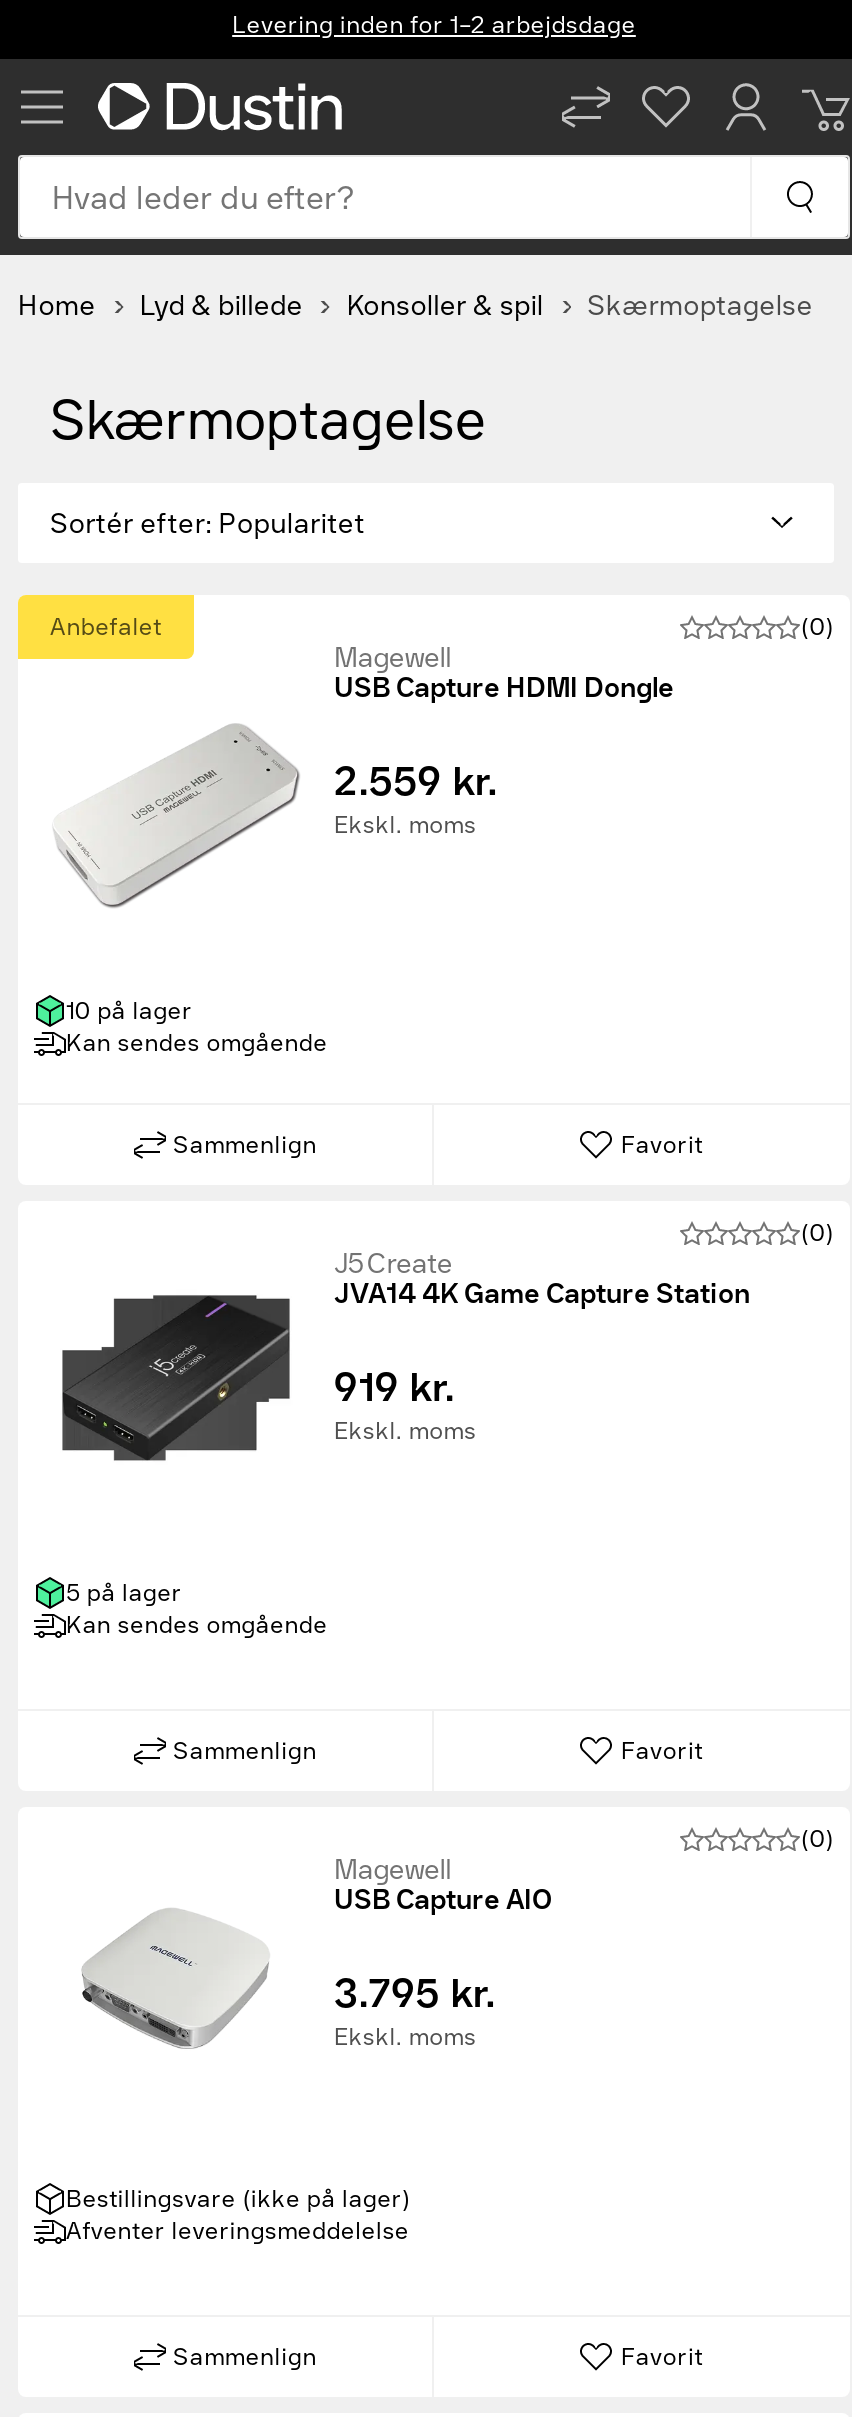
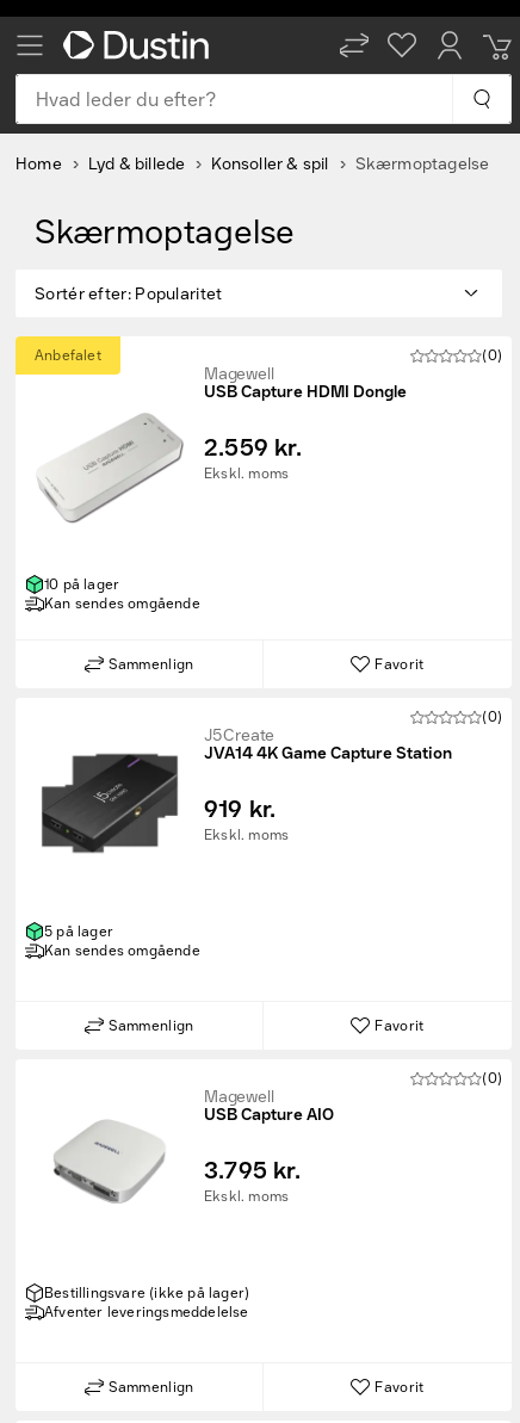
[232,11,636,39] Levering inden for 1–2 arbejdsdage -> none

